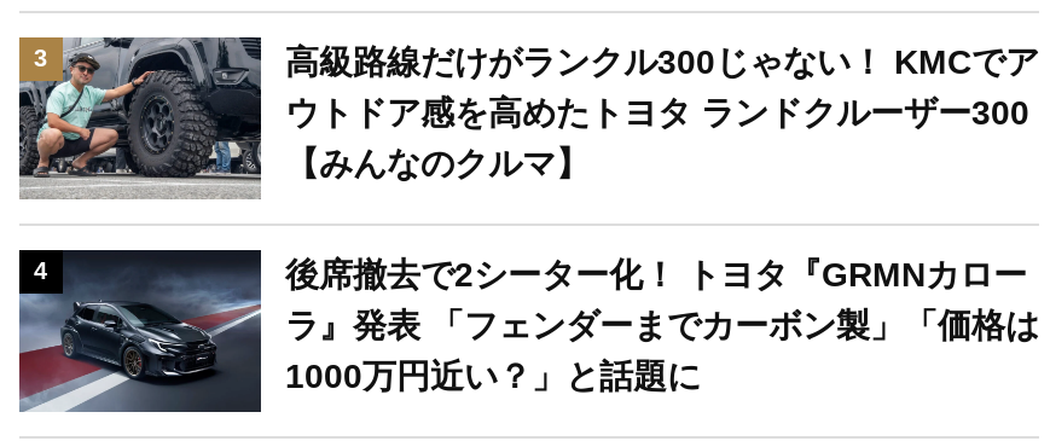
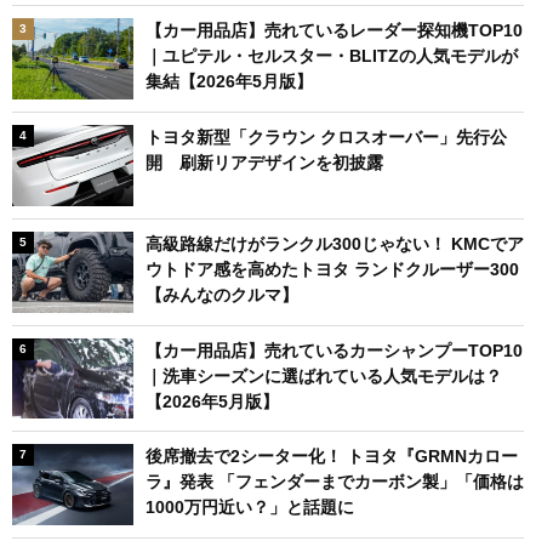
none -> [11,18,523,172] [image] | 【カー用品店】売れているレーダー探知機TOP10 | ｜ユピテル・セルスター・BLITZの人気モデルが | 集結【2026年5月版】 | 4 | トヨタ新型「クラウン クロスオーバー」先行公 | 開 刷新リアデザインを初披露
none -> [13,125,133,248] [image] | 5
none -> [13,338,129,418] [image]
[34,257,48,284] 4 -> [19,340,523,461] 6 | 【カー用品店】売れているカーシャンプーTOP10 | ｜洗車シーズンに選ばれている人気モデルは？ | 【2026年5月版】 | 7

